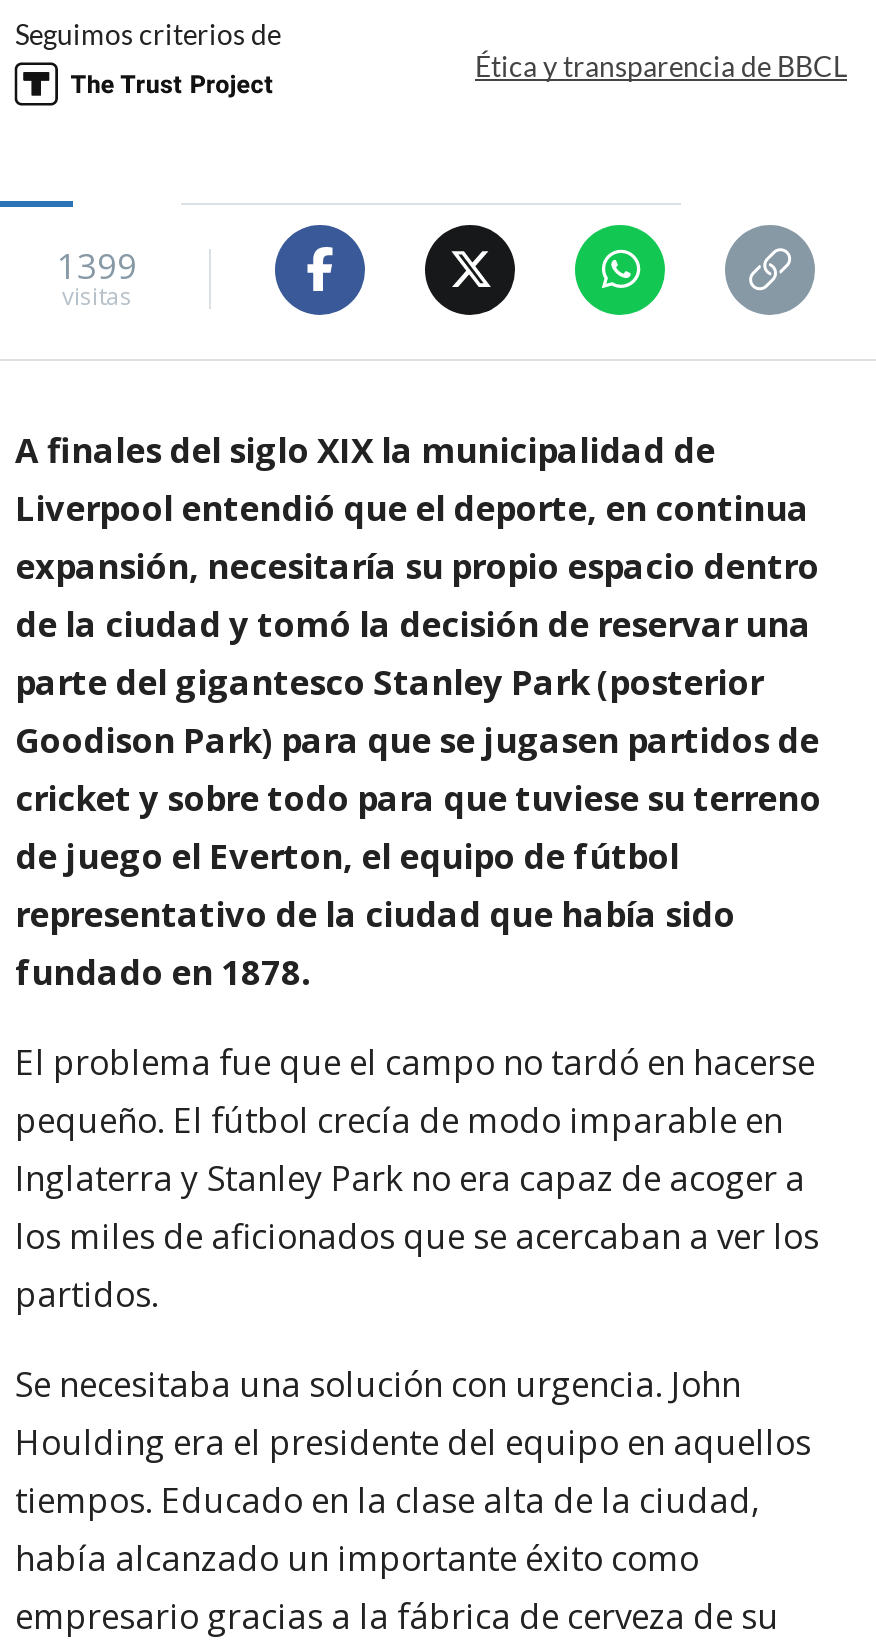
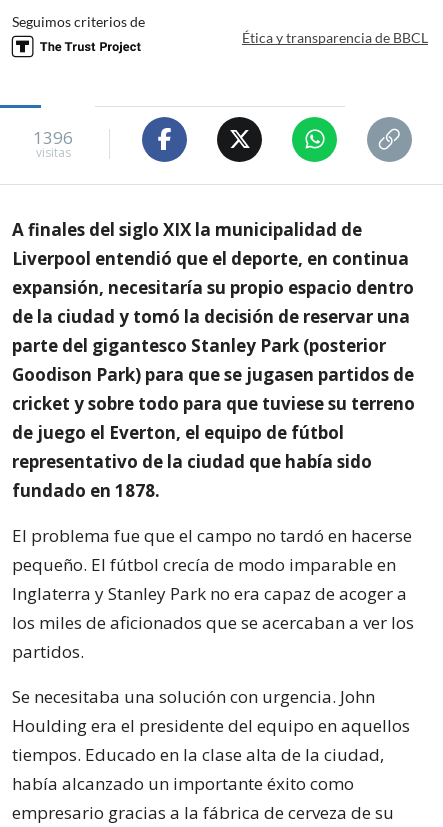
[57,244,137,290] 1399 -> [33,126,73,149] 1396

